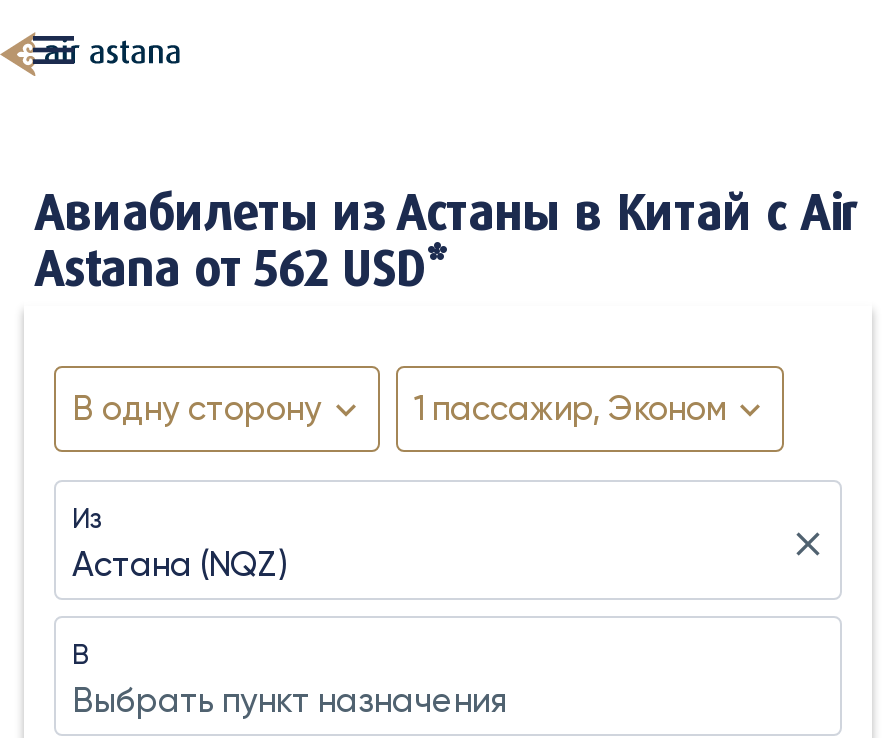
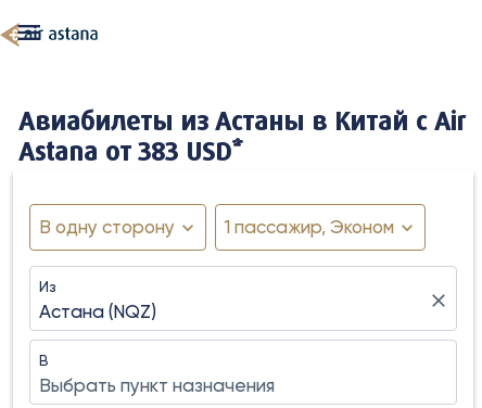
[34,238,448,298] Astana от 562 USD* -> [18,135,243,167] Astana от 383 USD*

